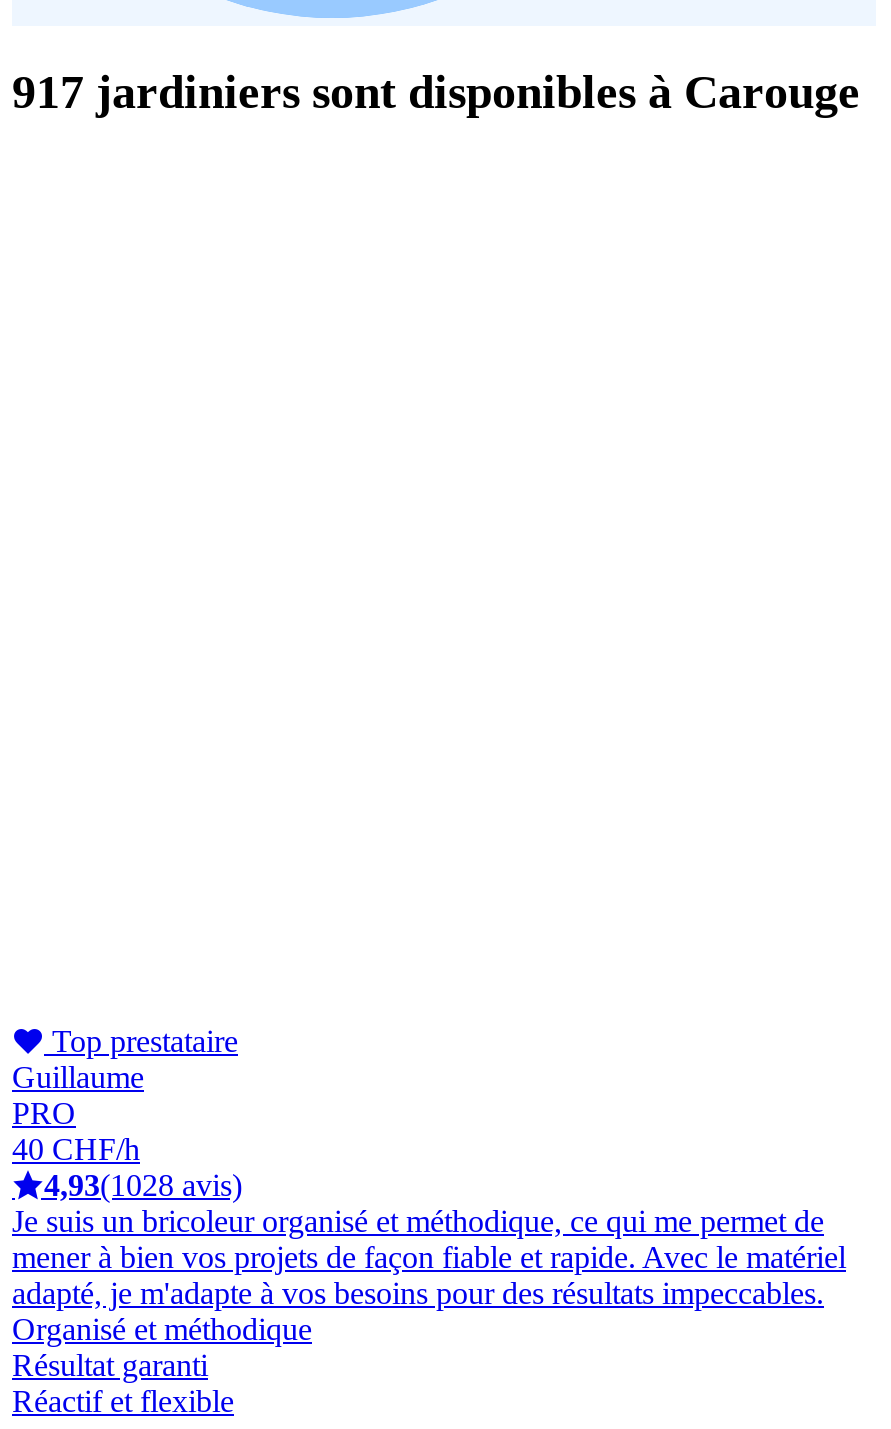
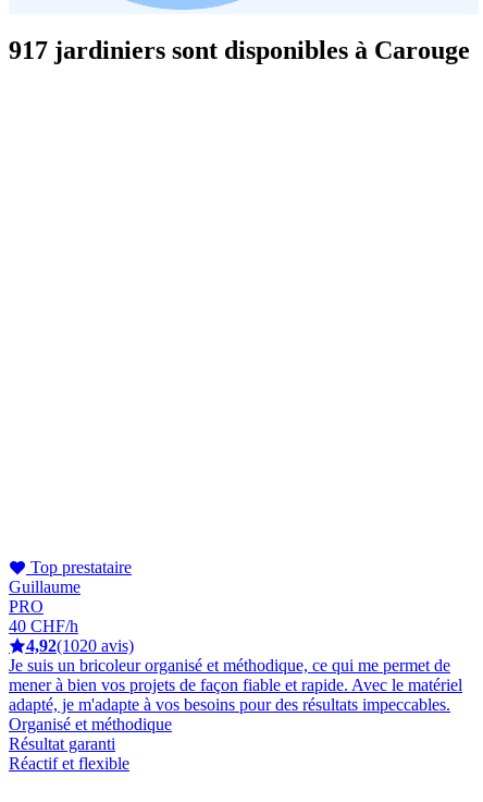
[44,1167,242,1201] 4,93(1028 avis) -> [26,636,134,655] 4,92(1020 avis)

